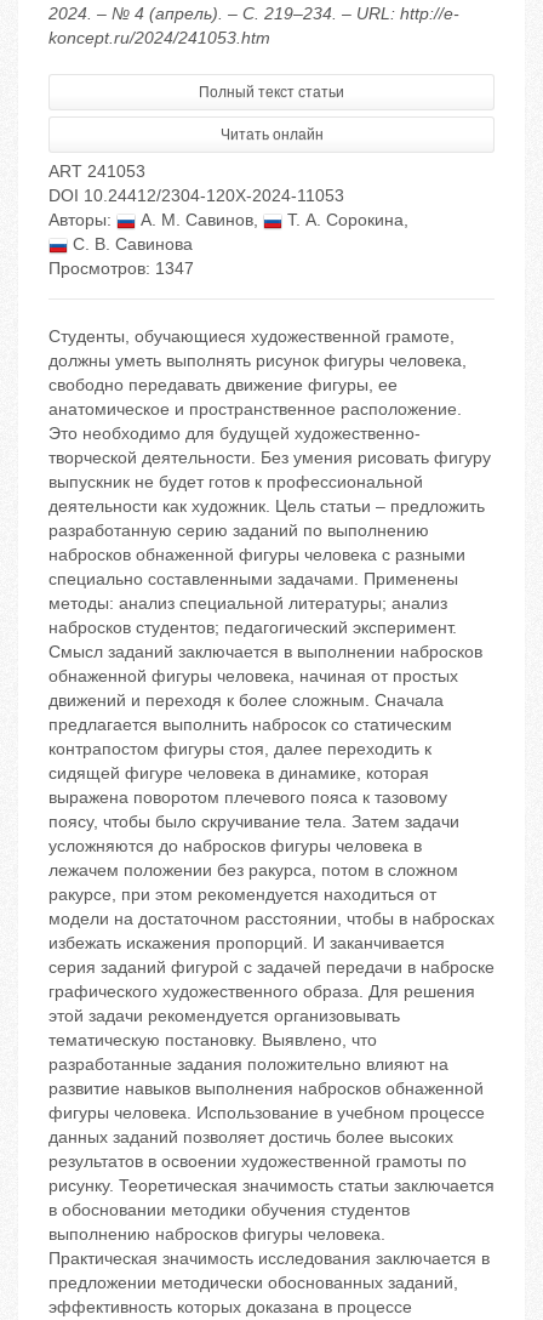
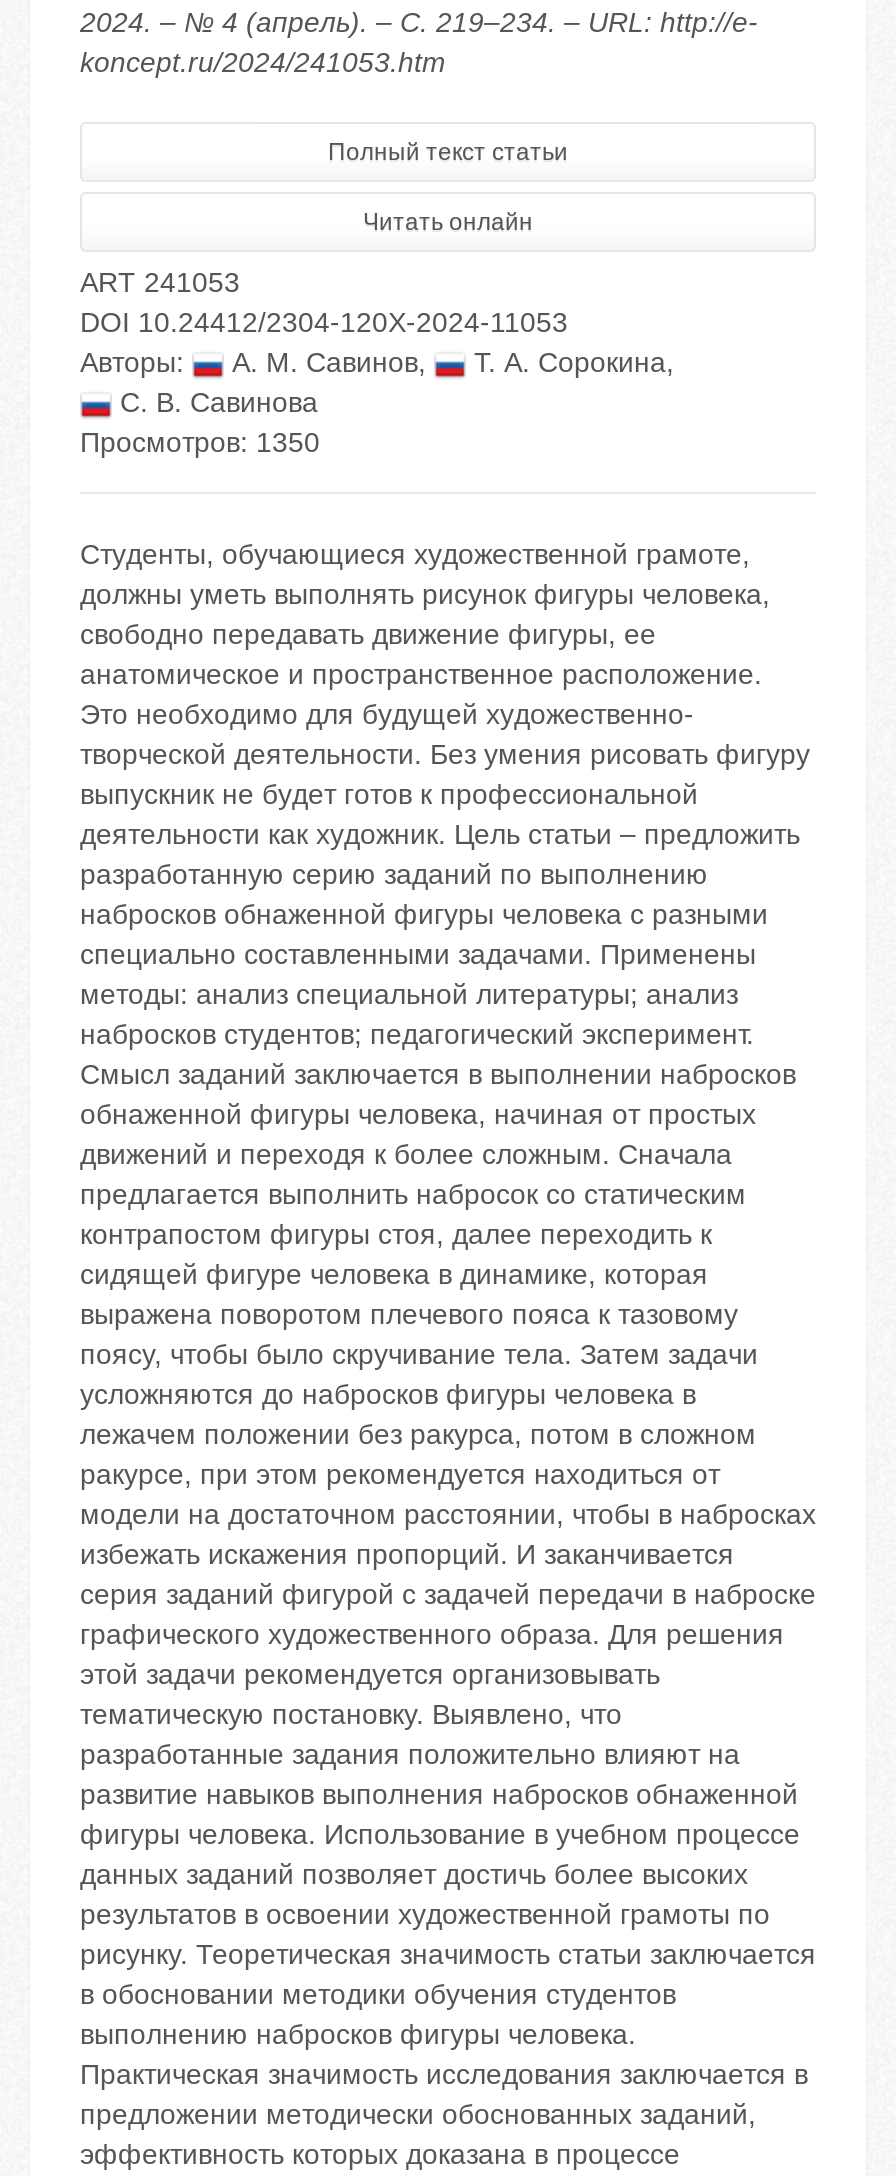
[48,259,194,278] Просмотров: 1347 -> [80,427,320,459] Просмотров: 1350

